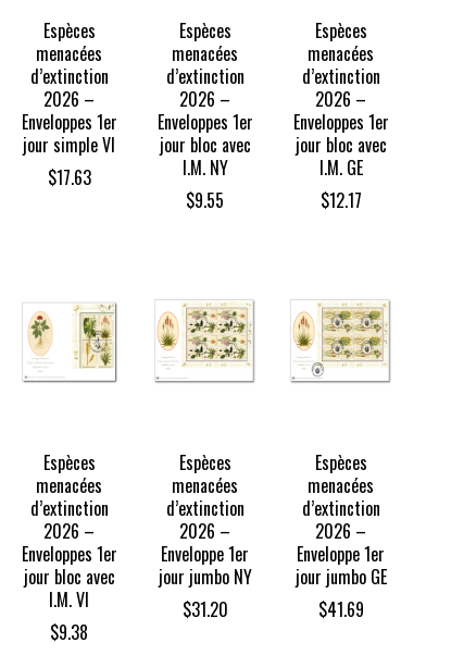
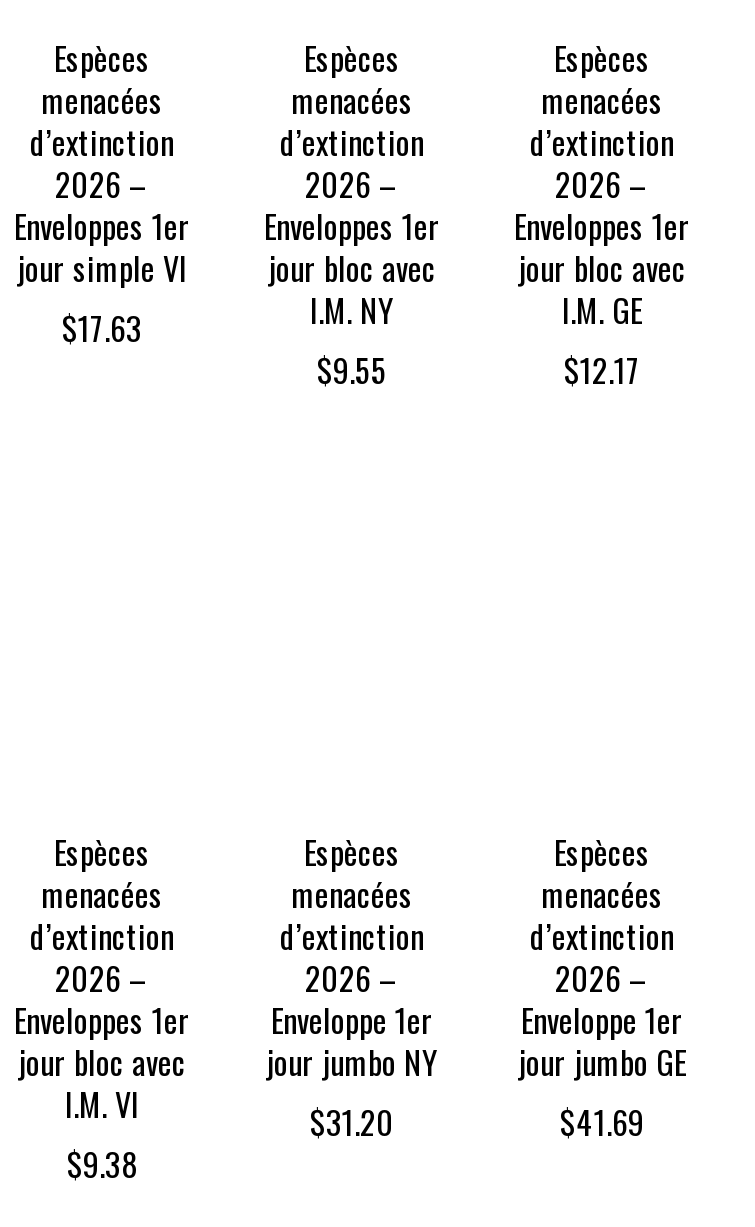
[23,302,117,383] [image] -> none
[154,299,255,384] [image] -> none
[290,299,391,384] [image] -> none

